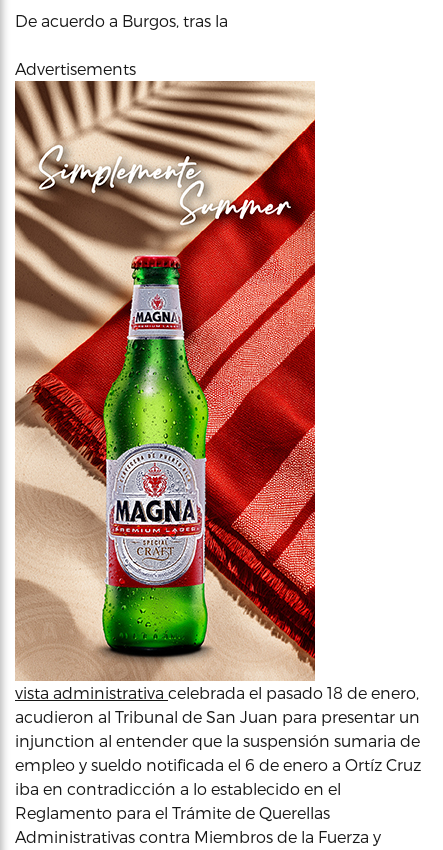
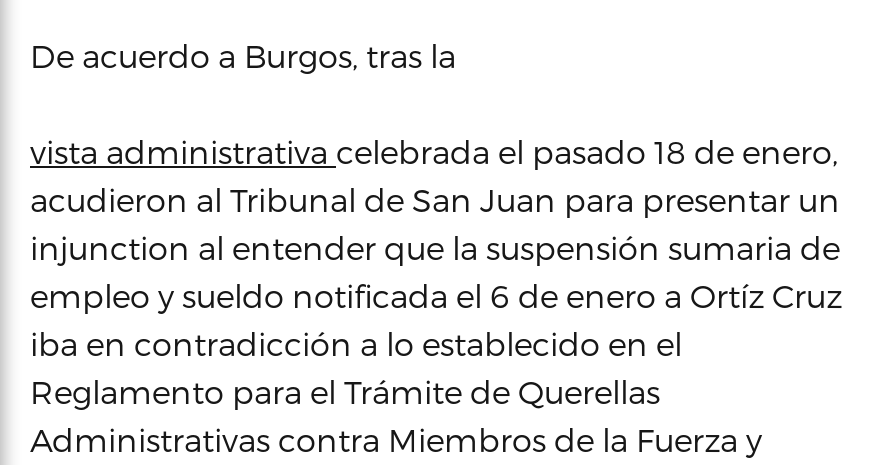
[15,59,136,78] Advertisements -> none
[14,80,316,681] [image] -> none

